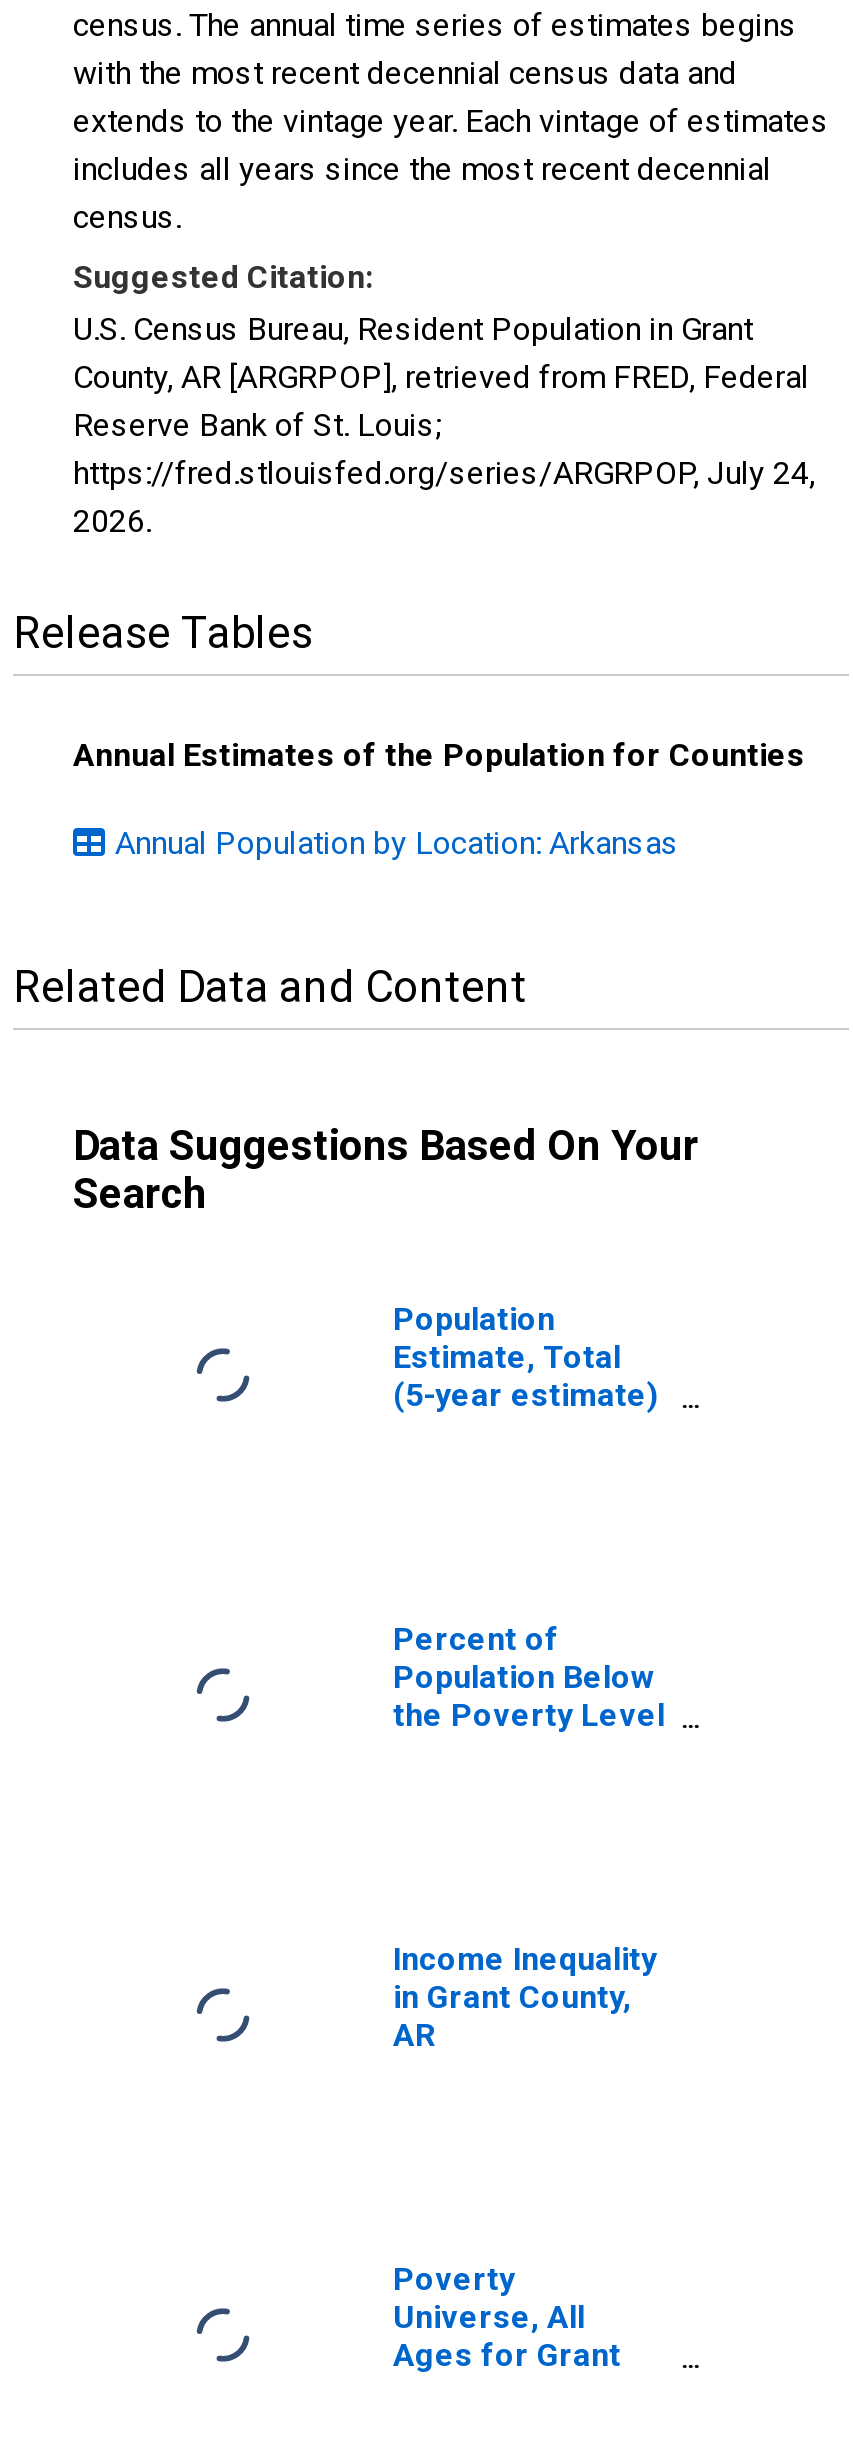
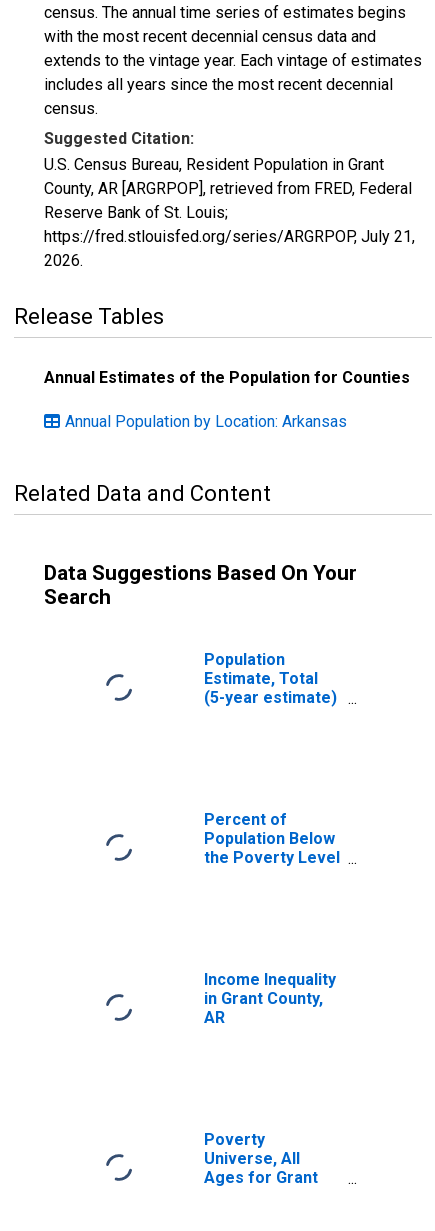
[73,454,815,492] https://fred.stlouisfed.org/series/ARGRPOP, July 24, -> [44,227,415,246] https://fred.stlouisfed.org/series/ARGRPOP, July 21,

